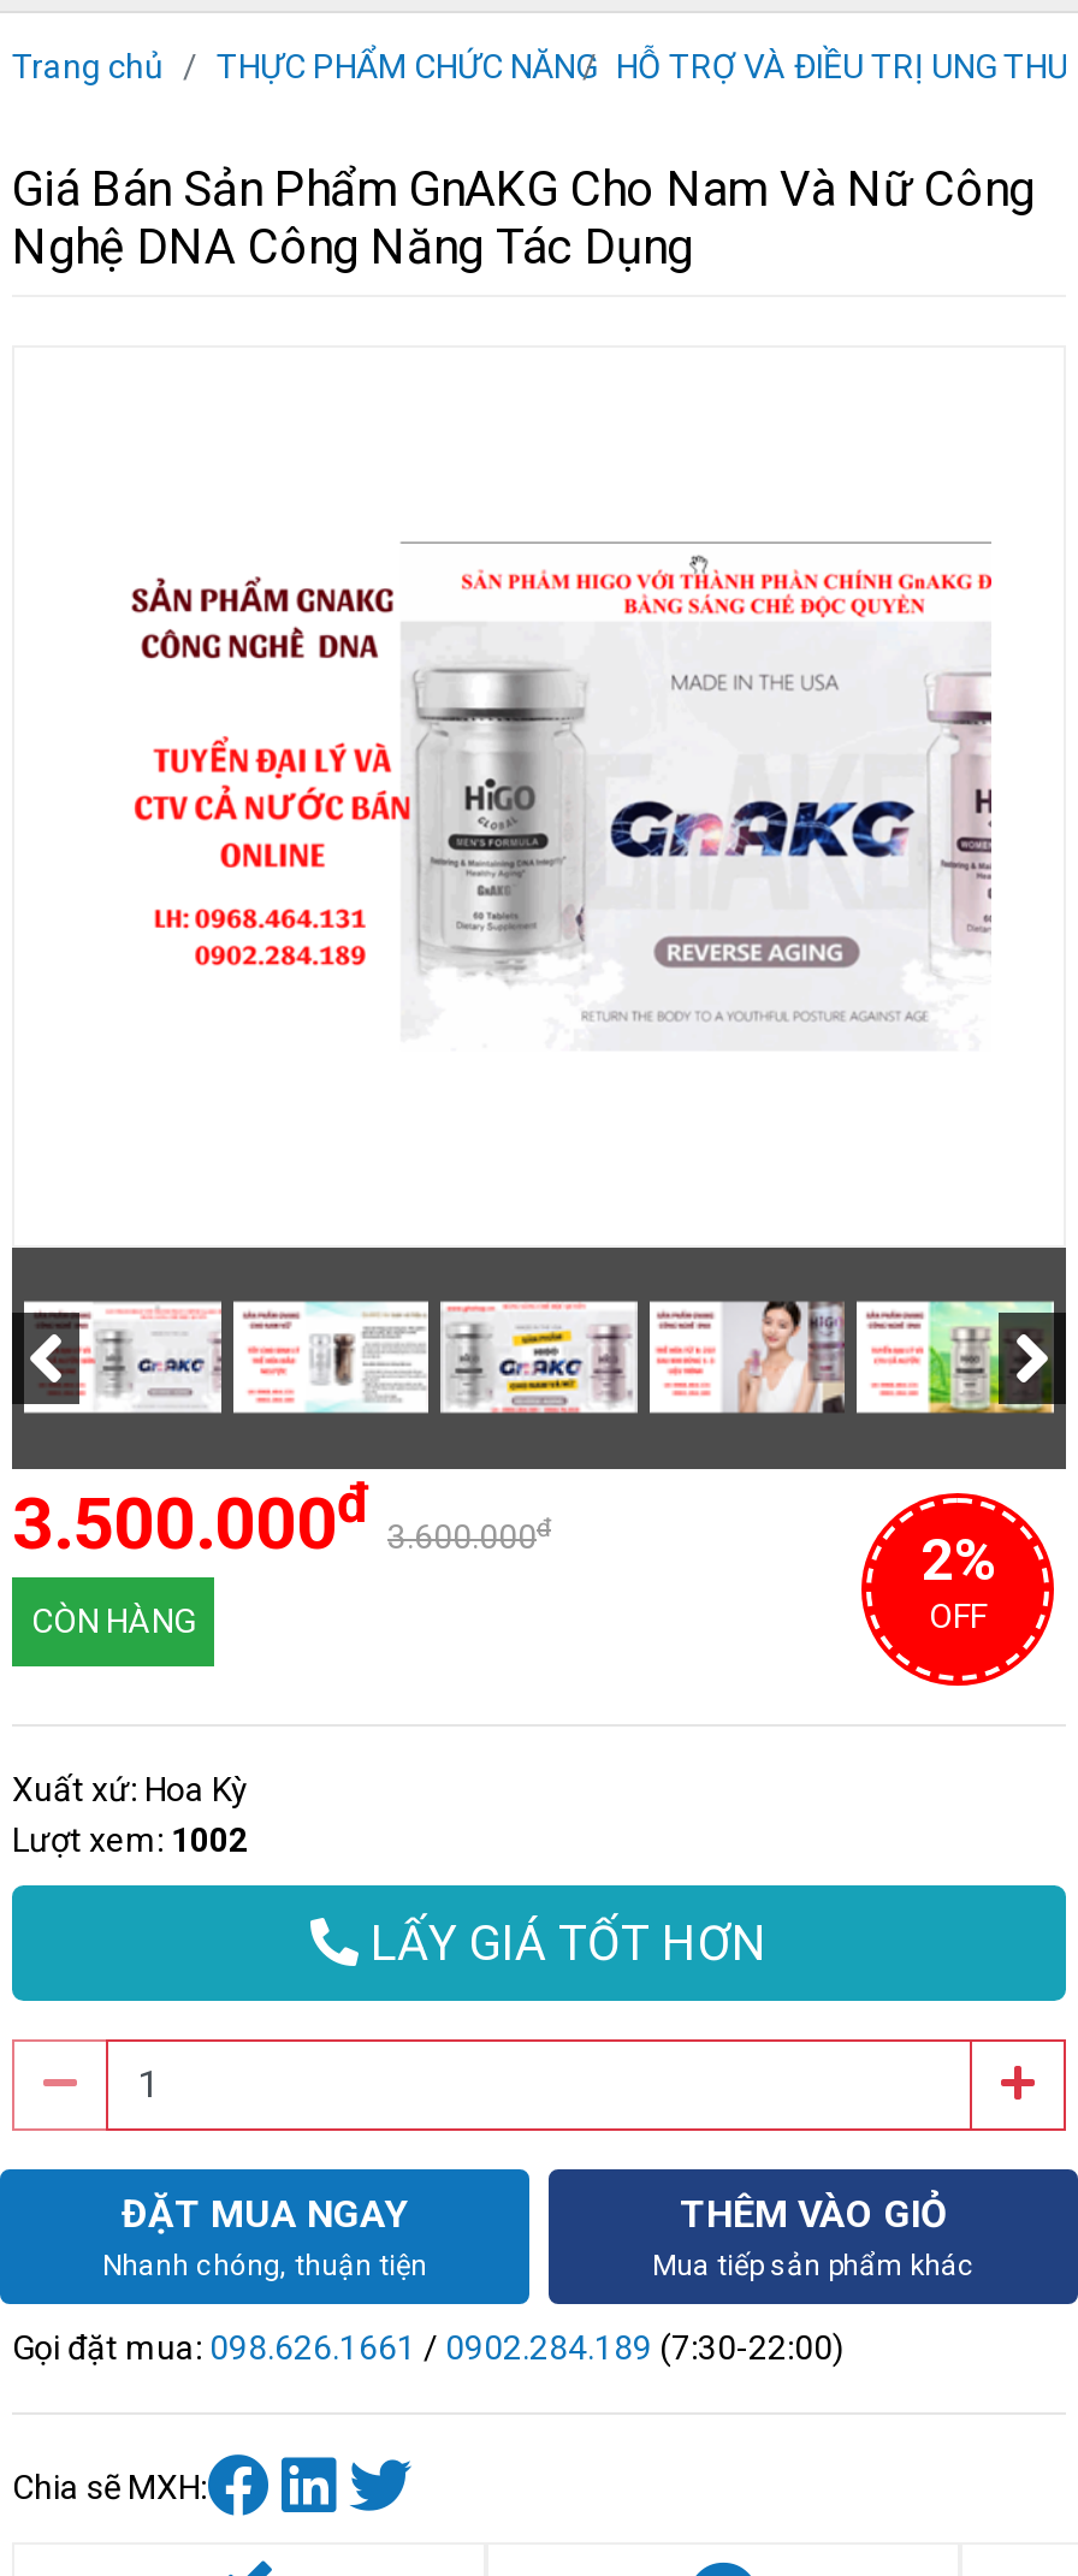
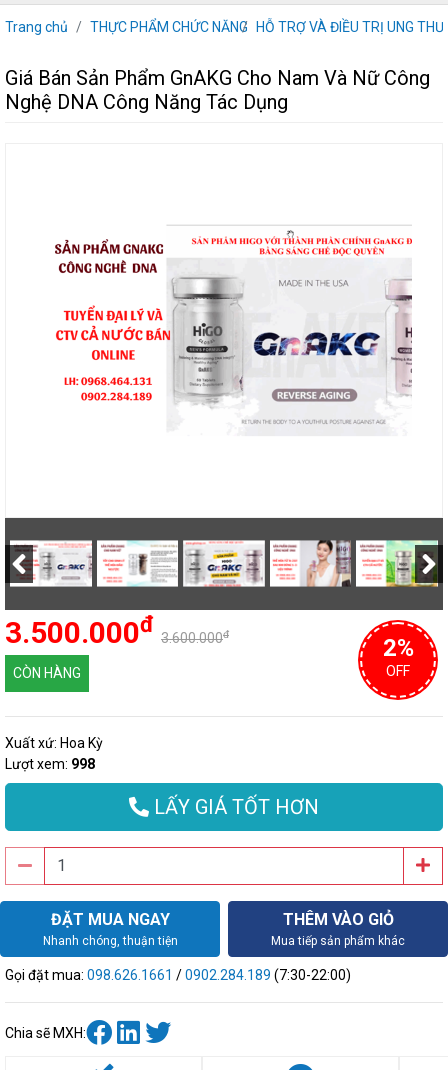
[12,1820,248,1859] Lượt xem: 1002 -> [5,756,95,772] Lượt xem: 998

